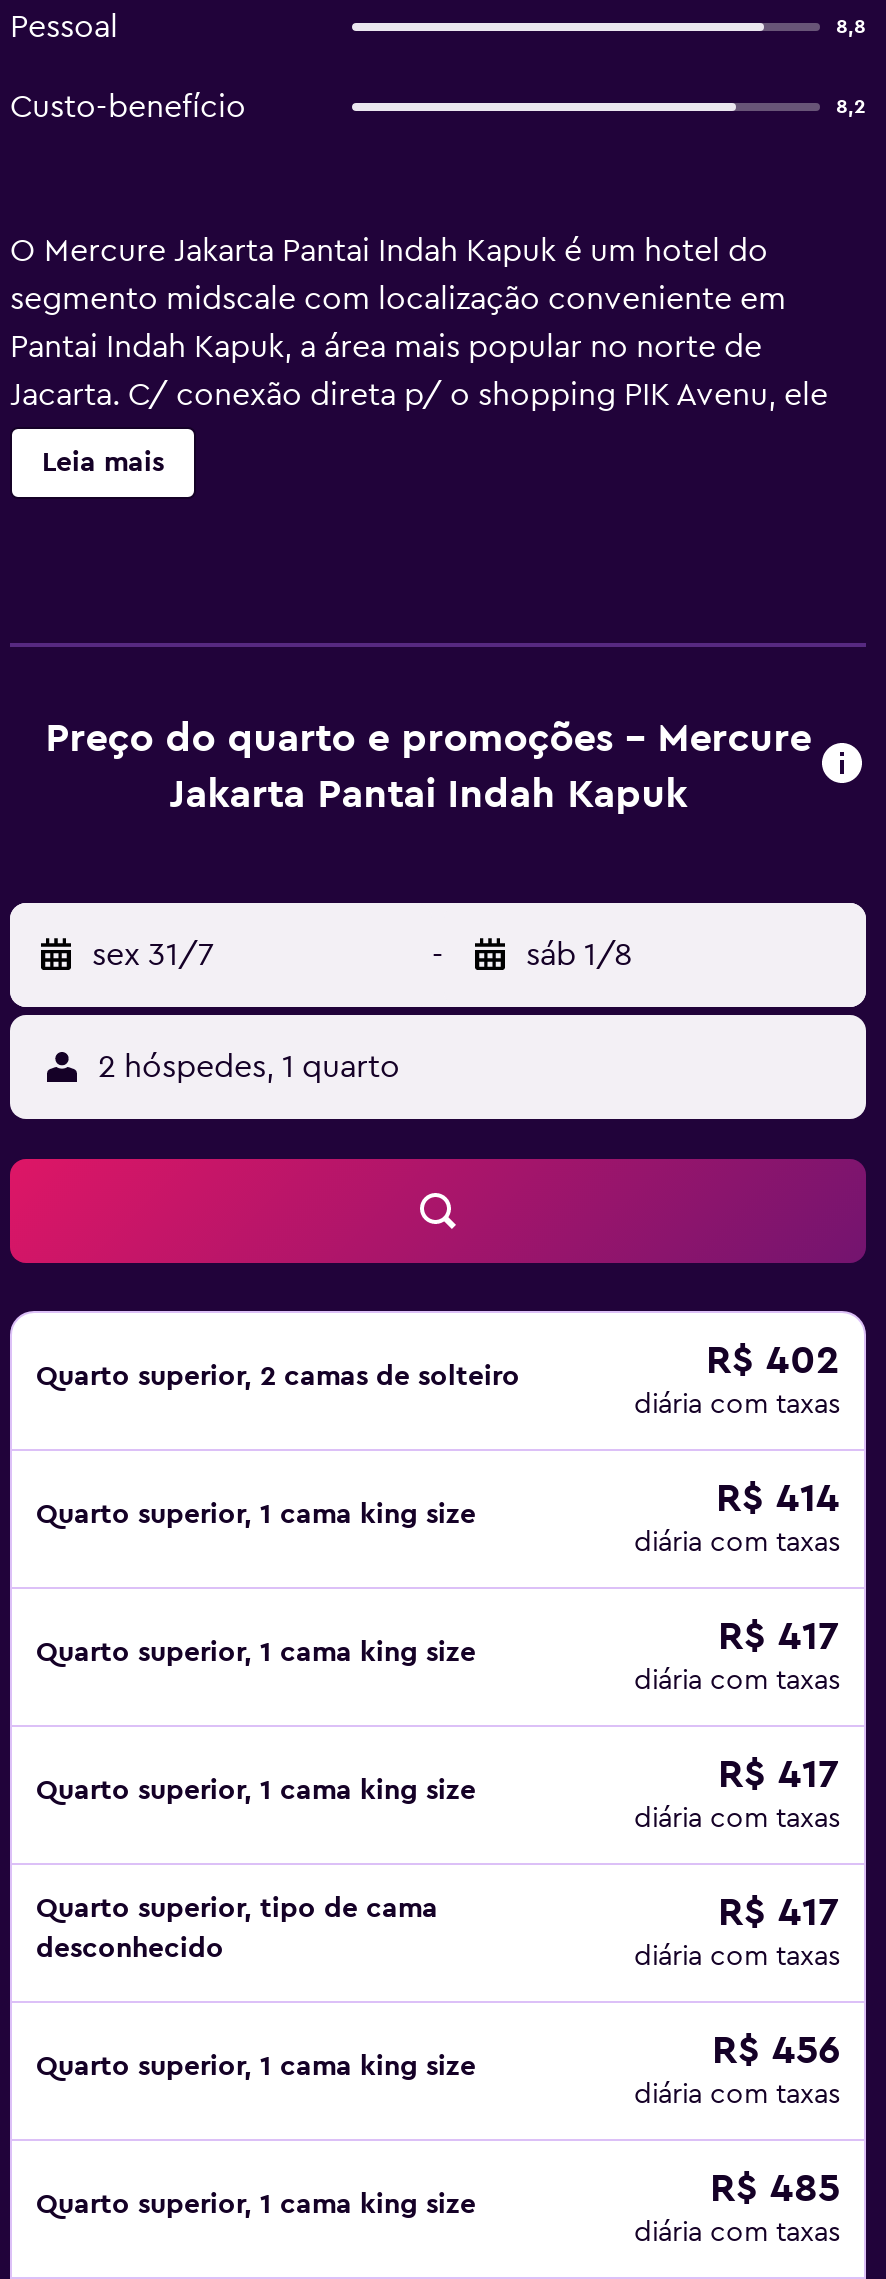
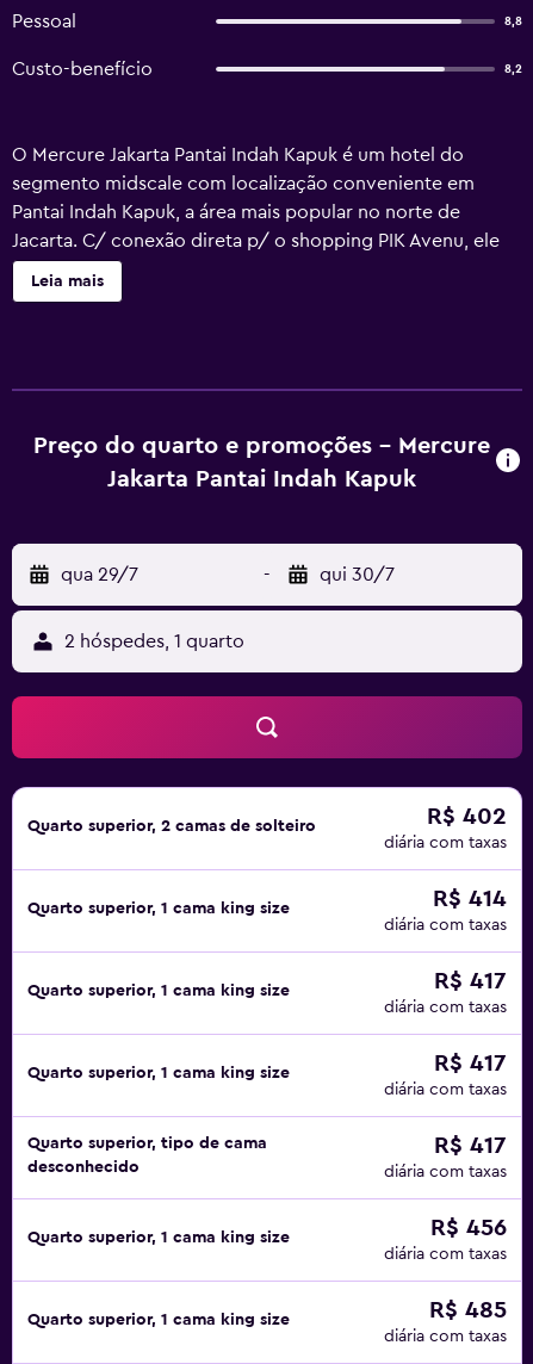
[92,939,214,971] sex 31/7 -> [61,565,138,584] qua 29/7
[526,939,632,971] sáb 1/8 -> [320,565,395,584] qui 30/7

